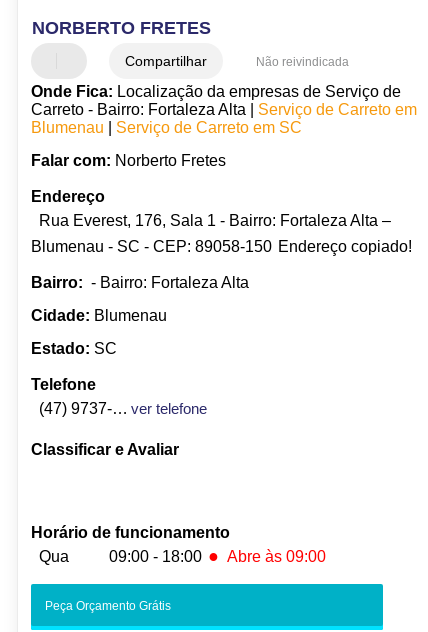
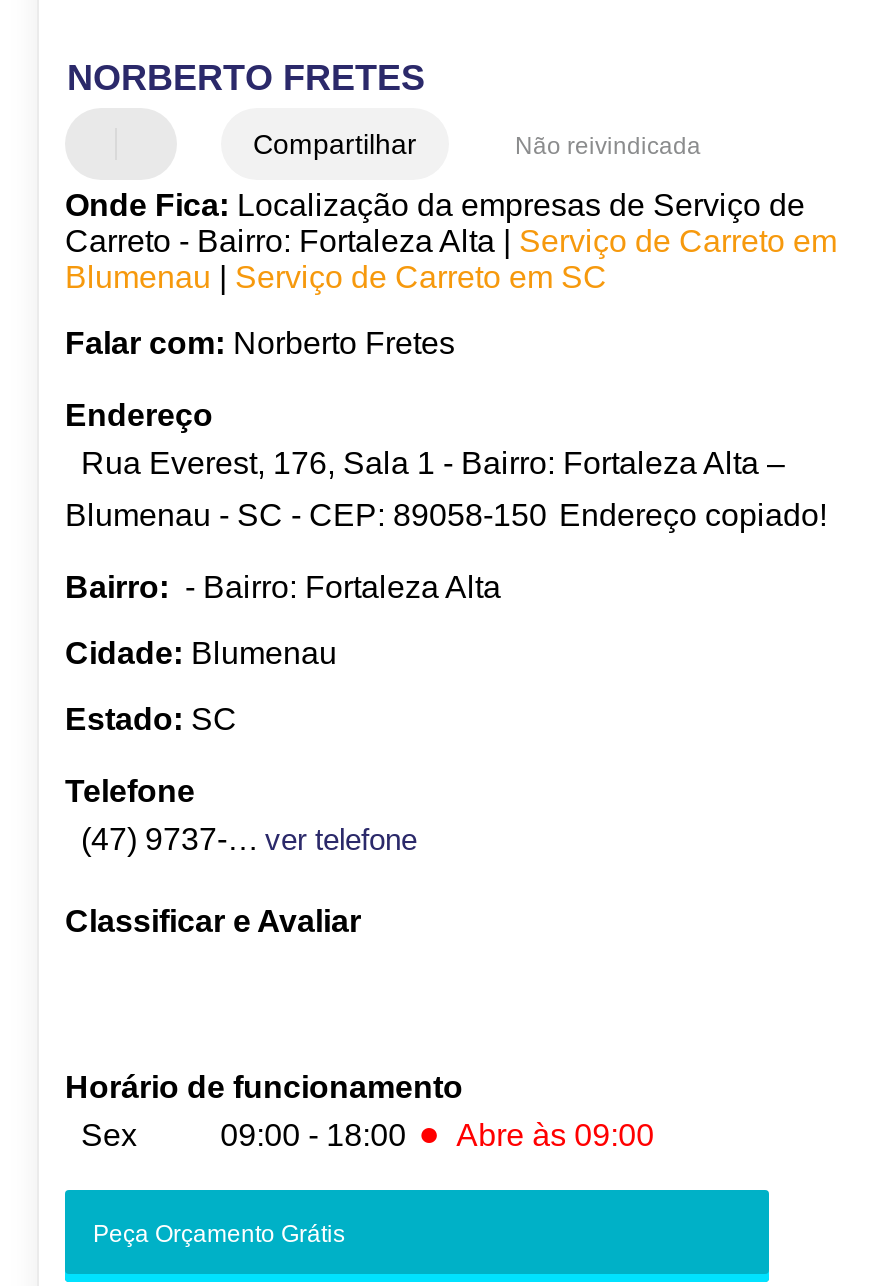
[31,548,69,565] Qua -> [65,1119,137,1153] Sex

